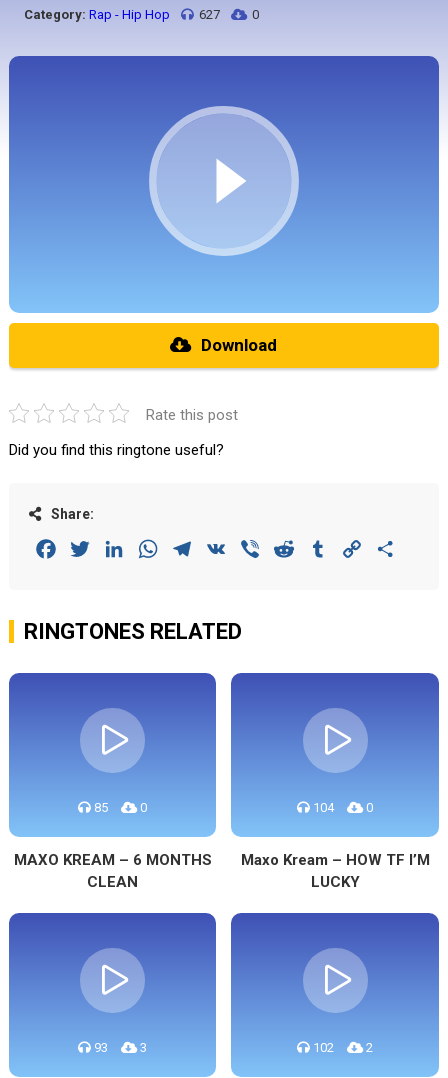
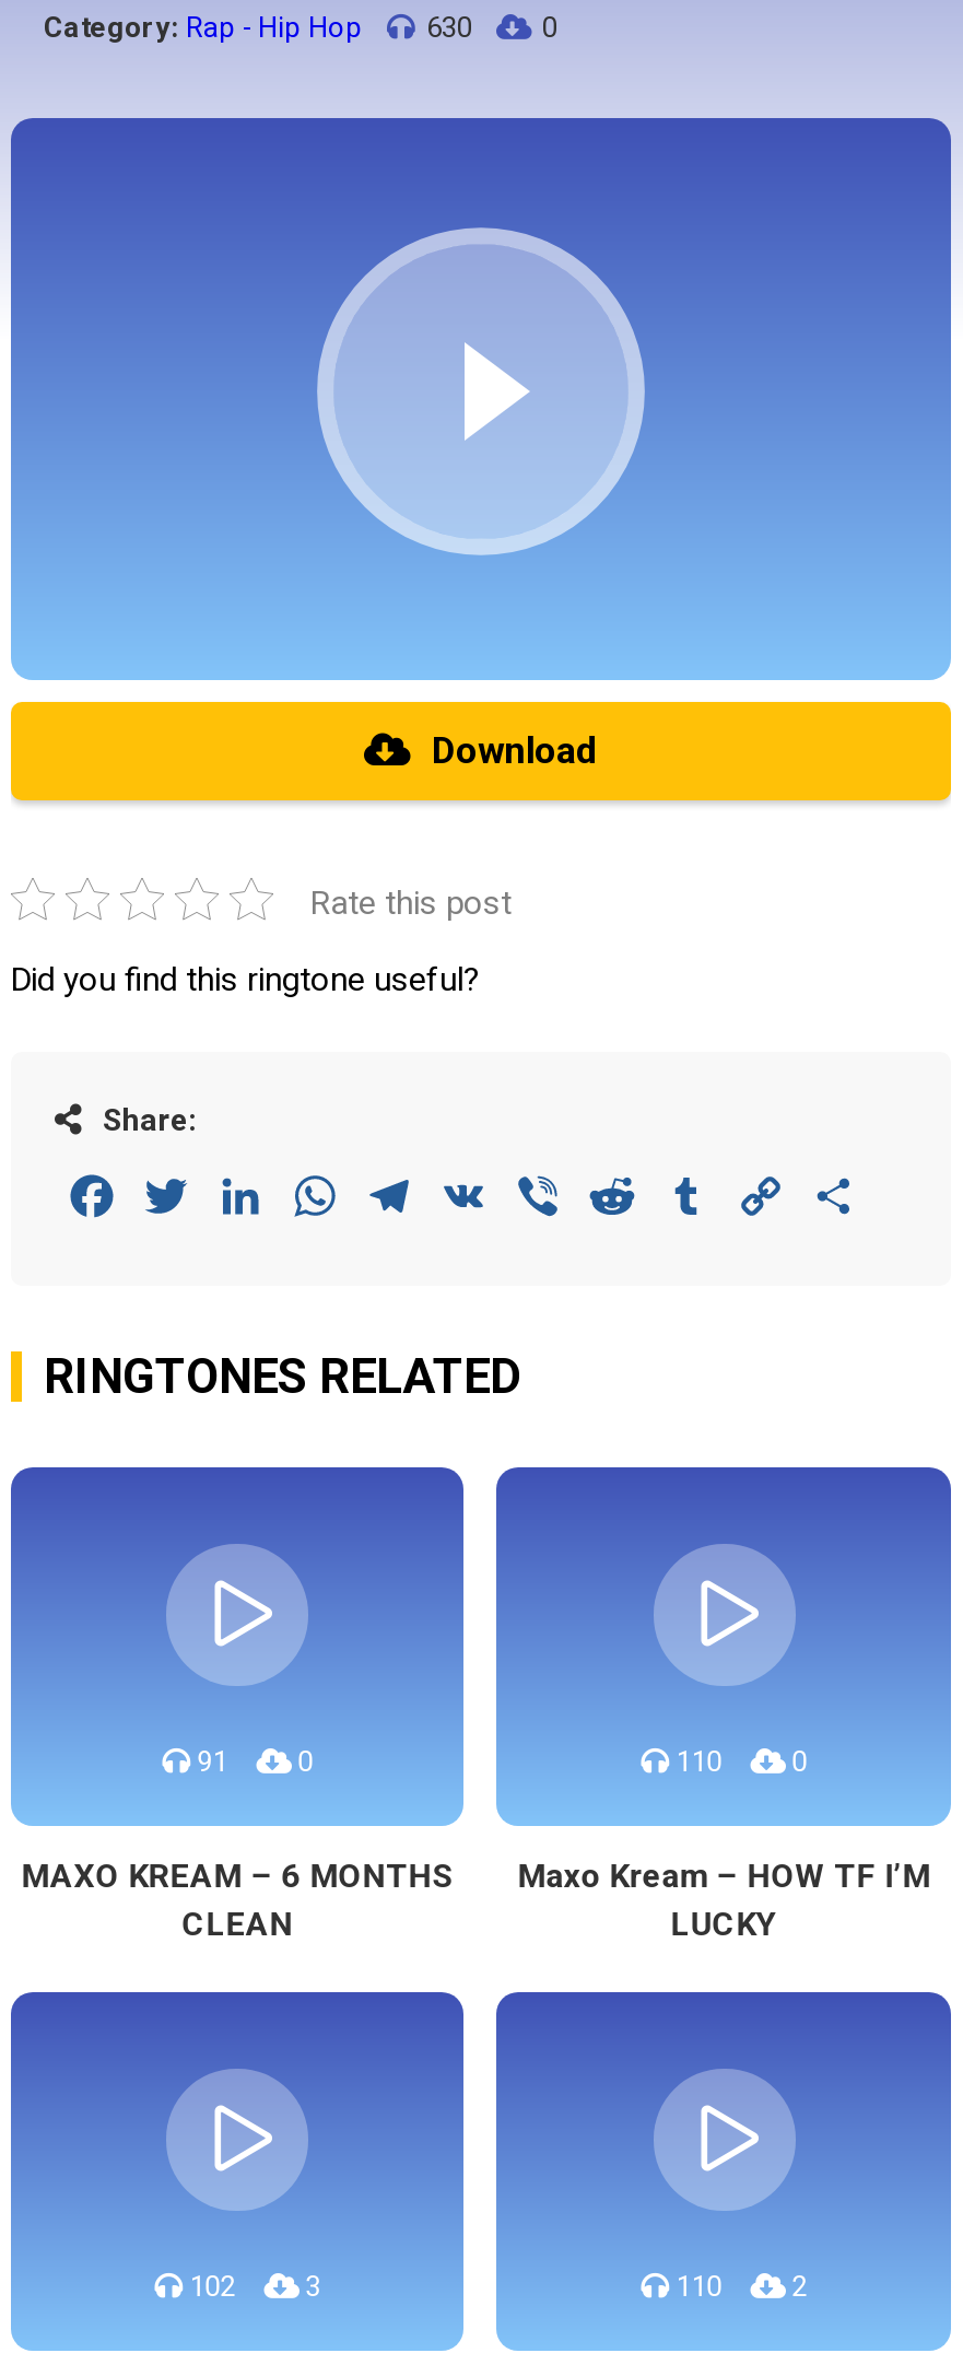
[24,7,220,22] Category: Rap - Hip Hop 627 -> [44,11,472,44] Category: Rap - Hip Hop 630
[91,800,147,815] 85 0 -> [191,1745,313,1778] 91 0
[310,800,373,815] 104 0 -> [669,1745,807,1778] 110 0
[91,1040,147,1055] 93 3 -> [183,2270,321,2303] 102 3
[310,1040,373,1055] 102 2 -> [669,2270,807,2303] 110 2

